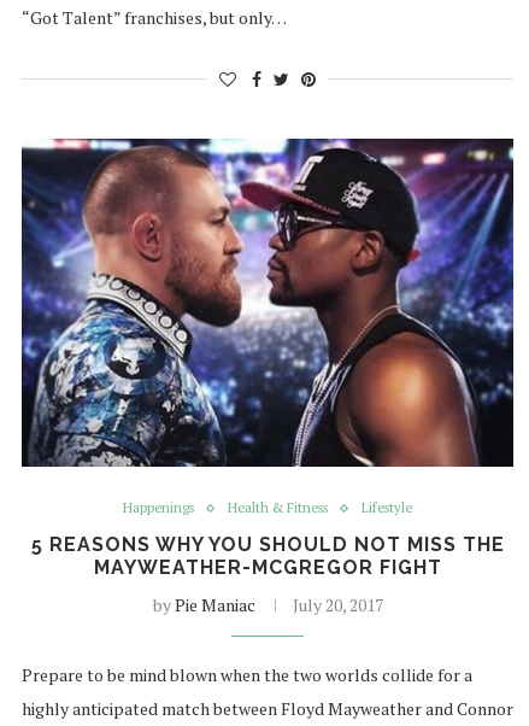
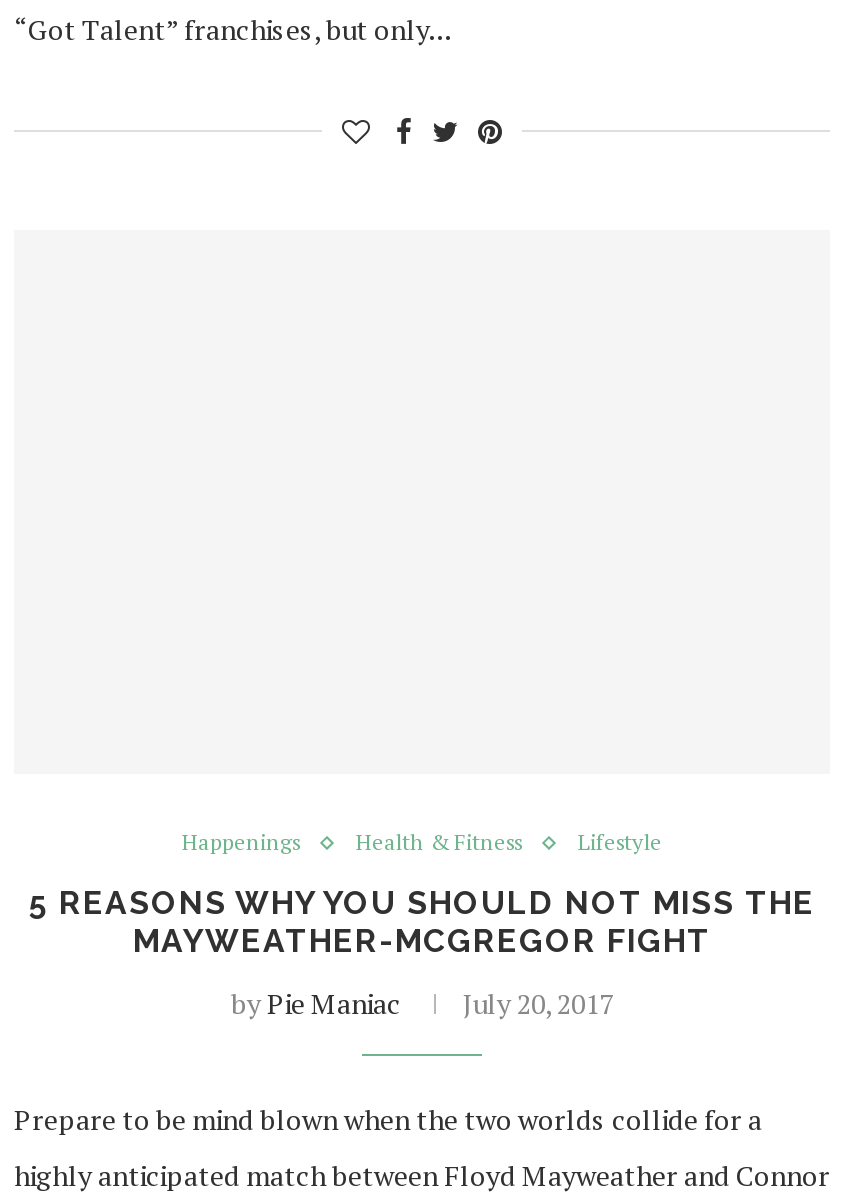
[20,137,515,468] [image] -> none

